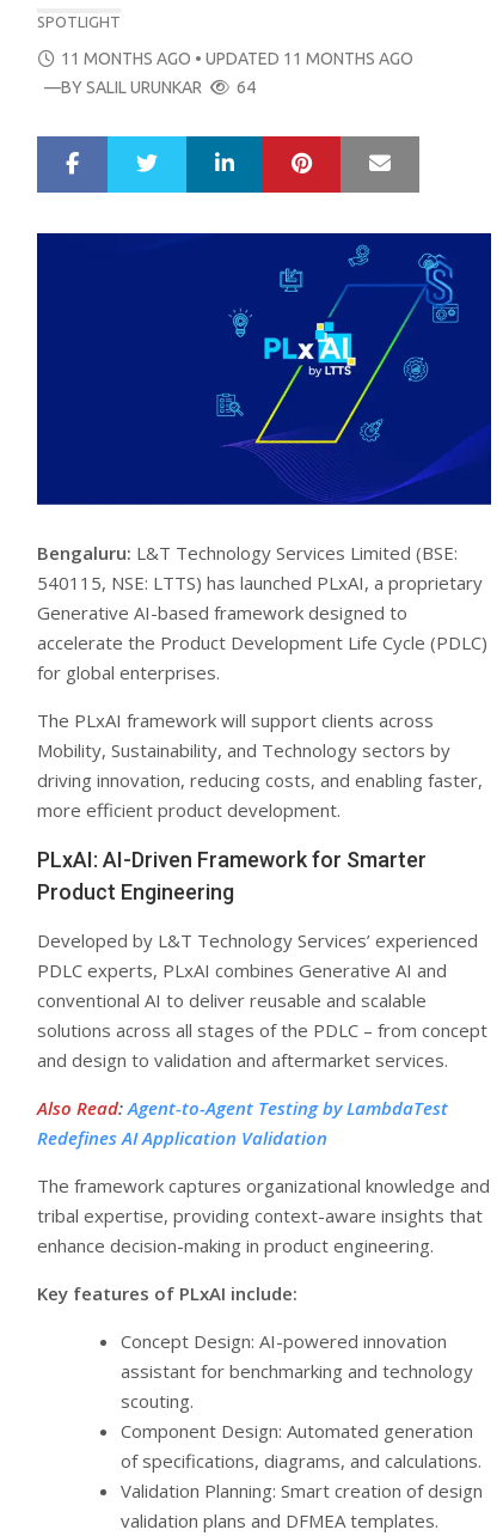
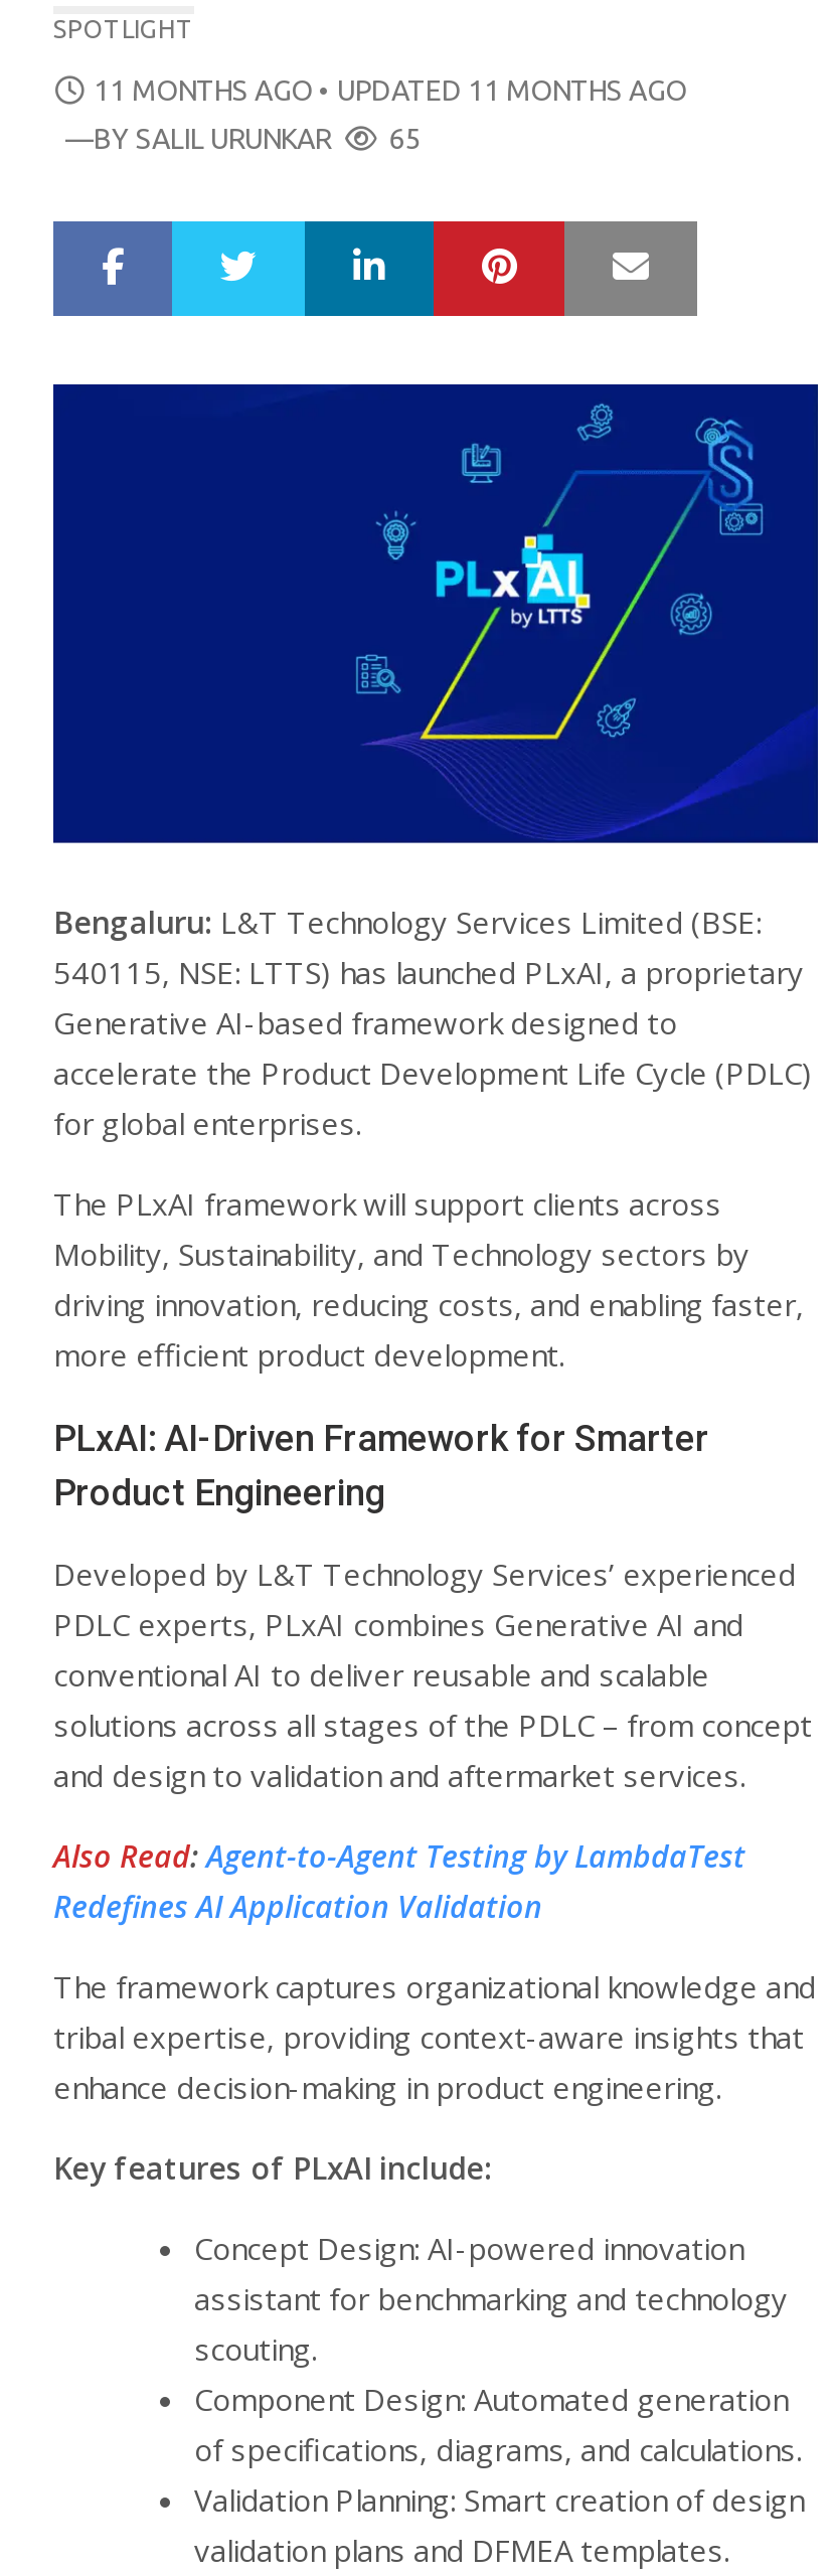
[236,78,255,97] 64 -> [389,123,421,155] 65

